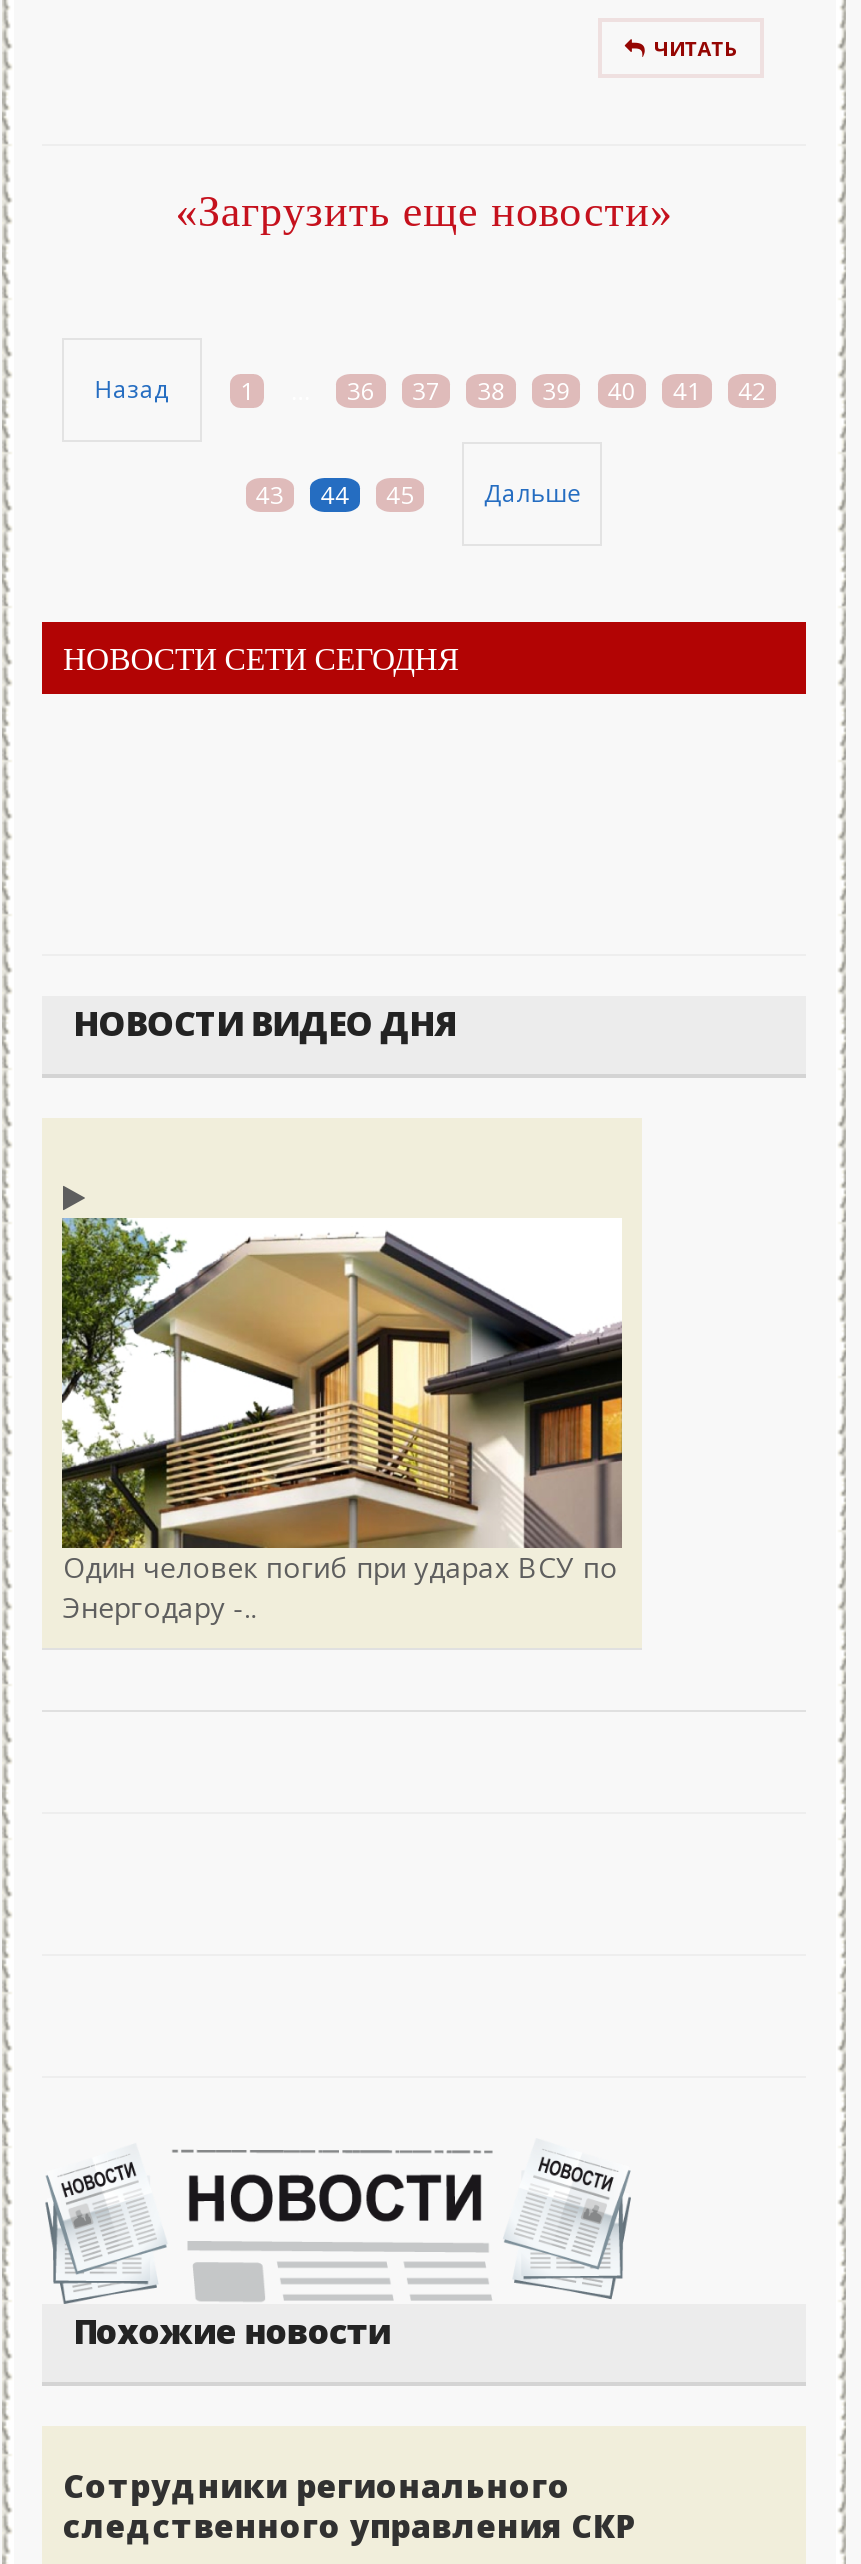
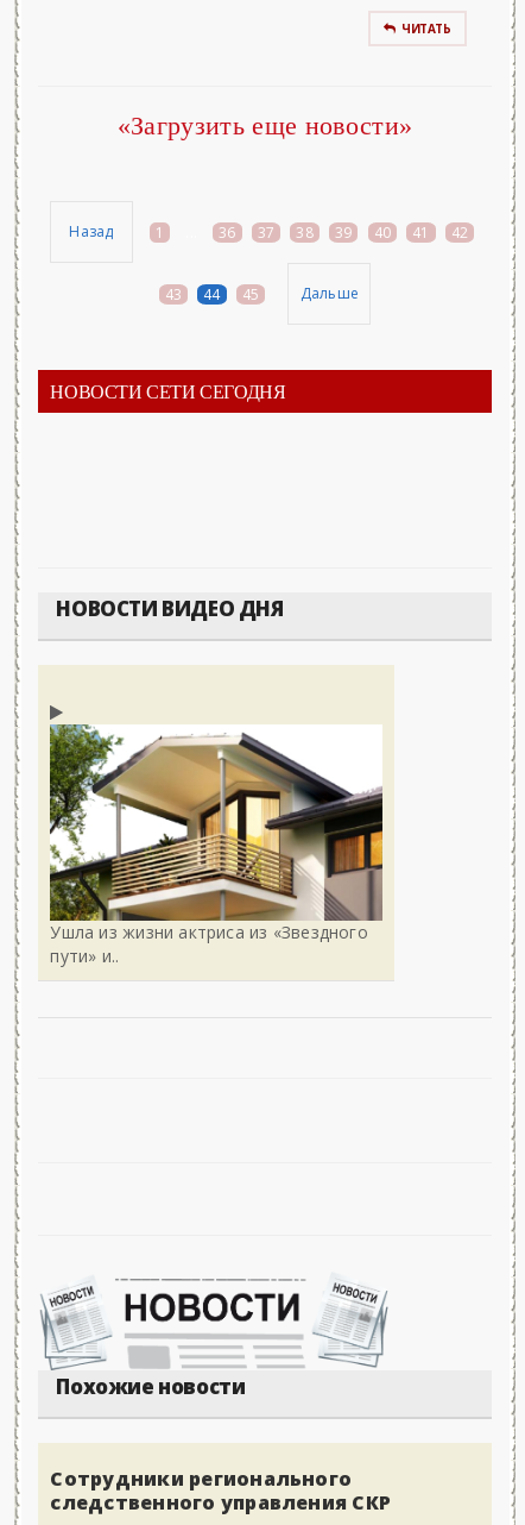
[63,1547,618,1625] Один человек погиб при ударах ВСУ по | Энергодару -.. -> [50,920,368,967] Ушла из жизни актриса из «Звездного | пути» и..

